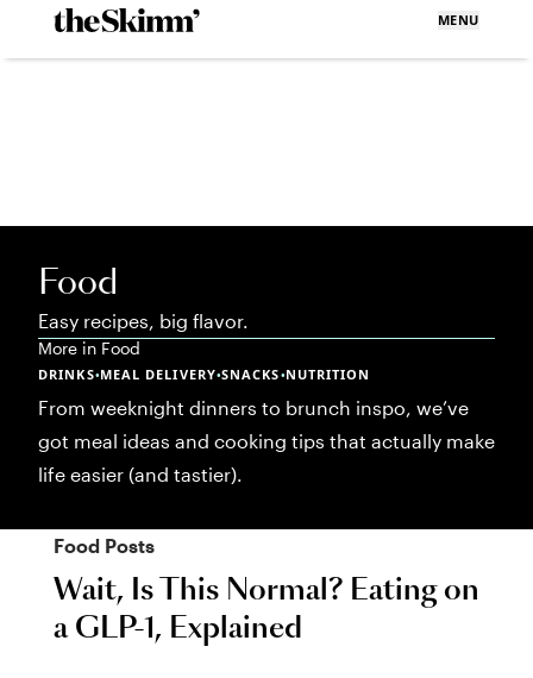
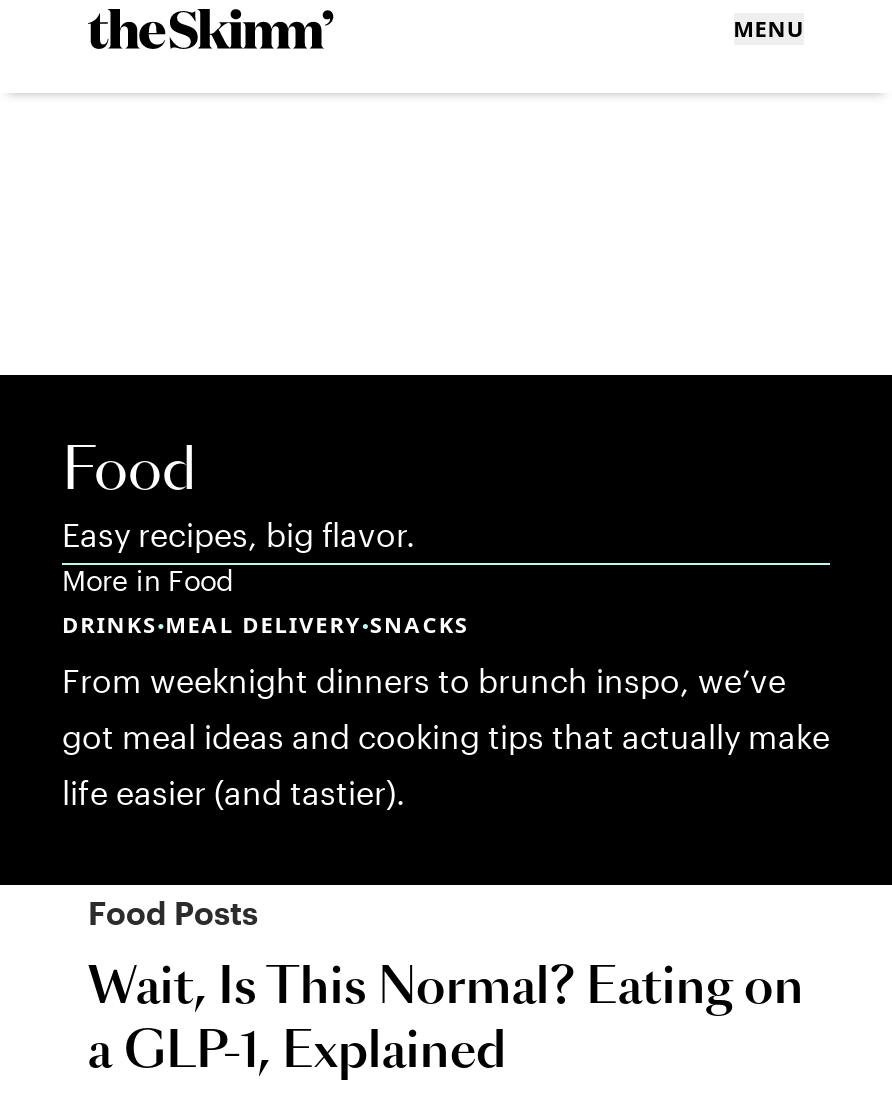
[38,365,370,383] DRINKS•MEAL DELIVERY•SNACKS•NUTRITION -> [62,609,469,639] DRINKS•MEAL DELIVERY•SNACKS

